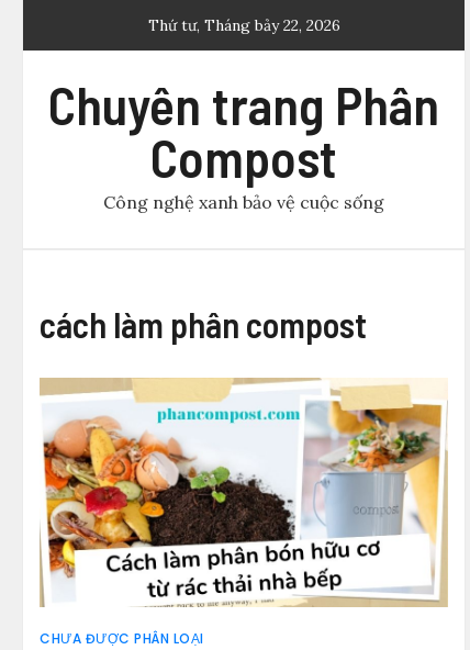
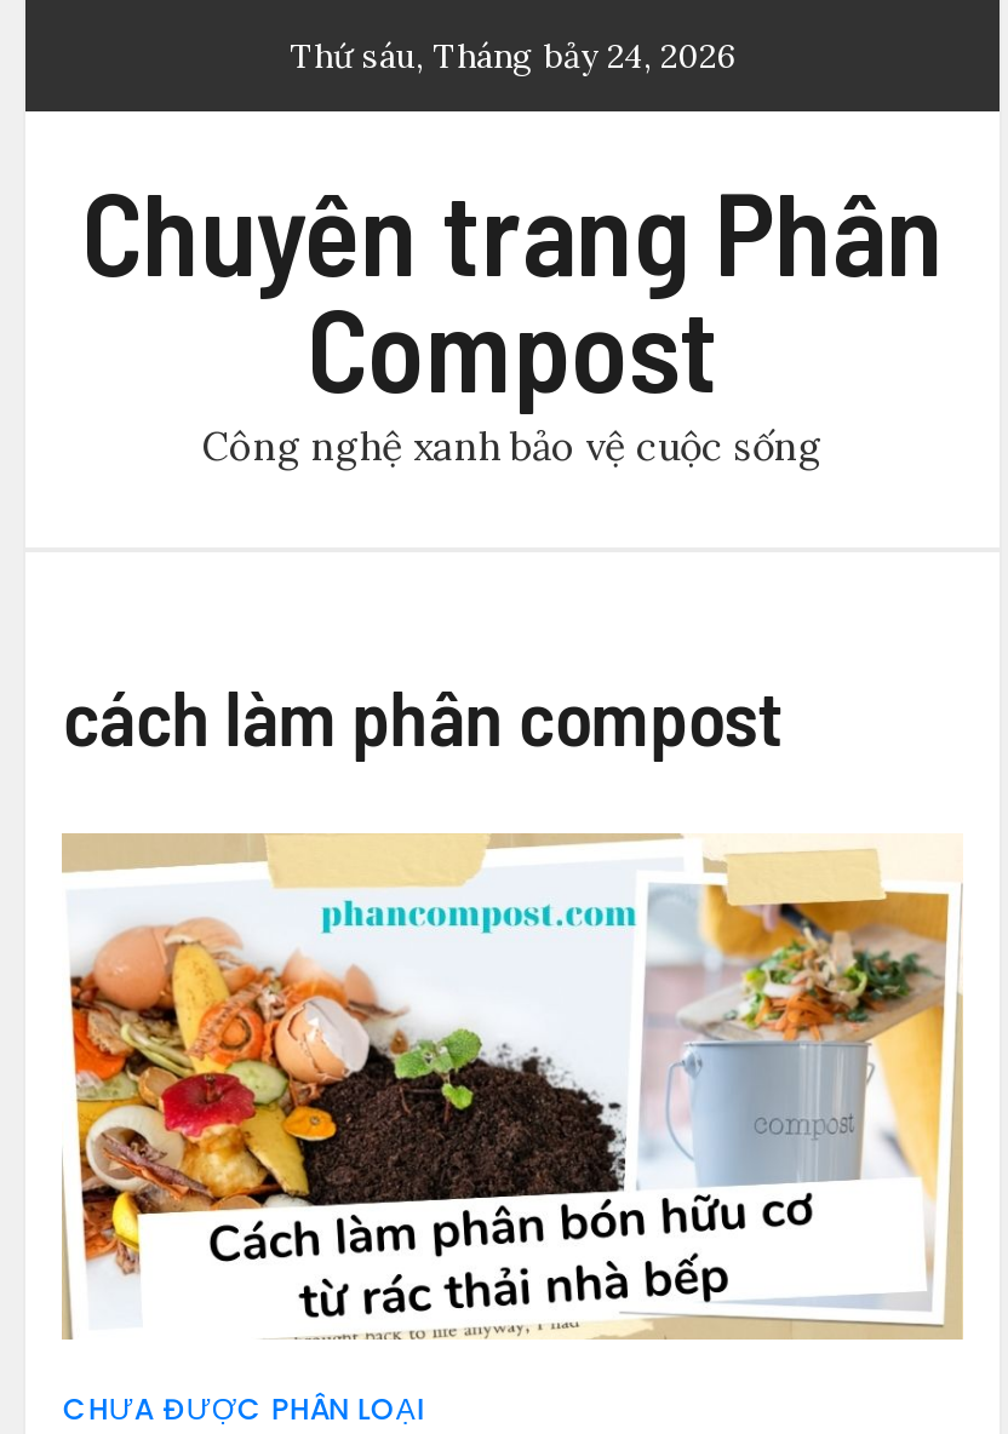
[148,15,340,35] Thứ tư, Tháng bảy 22, 2026 -> [290,34,735,78] Thứ sáu, Tháng bảy 24, 2026

